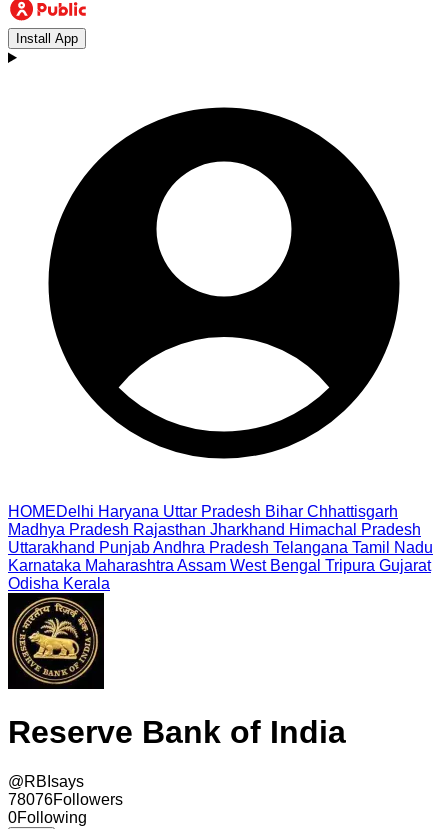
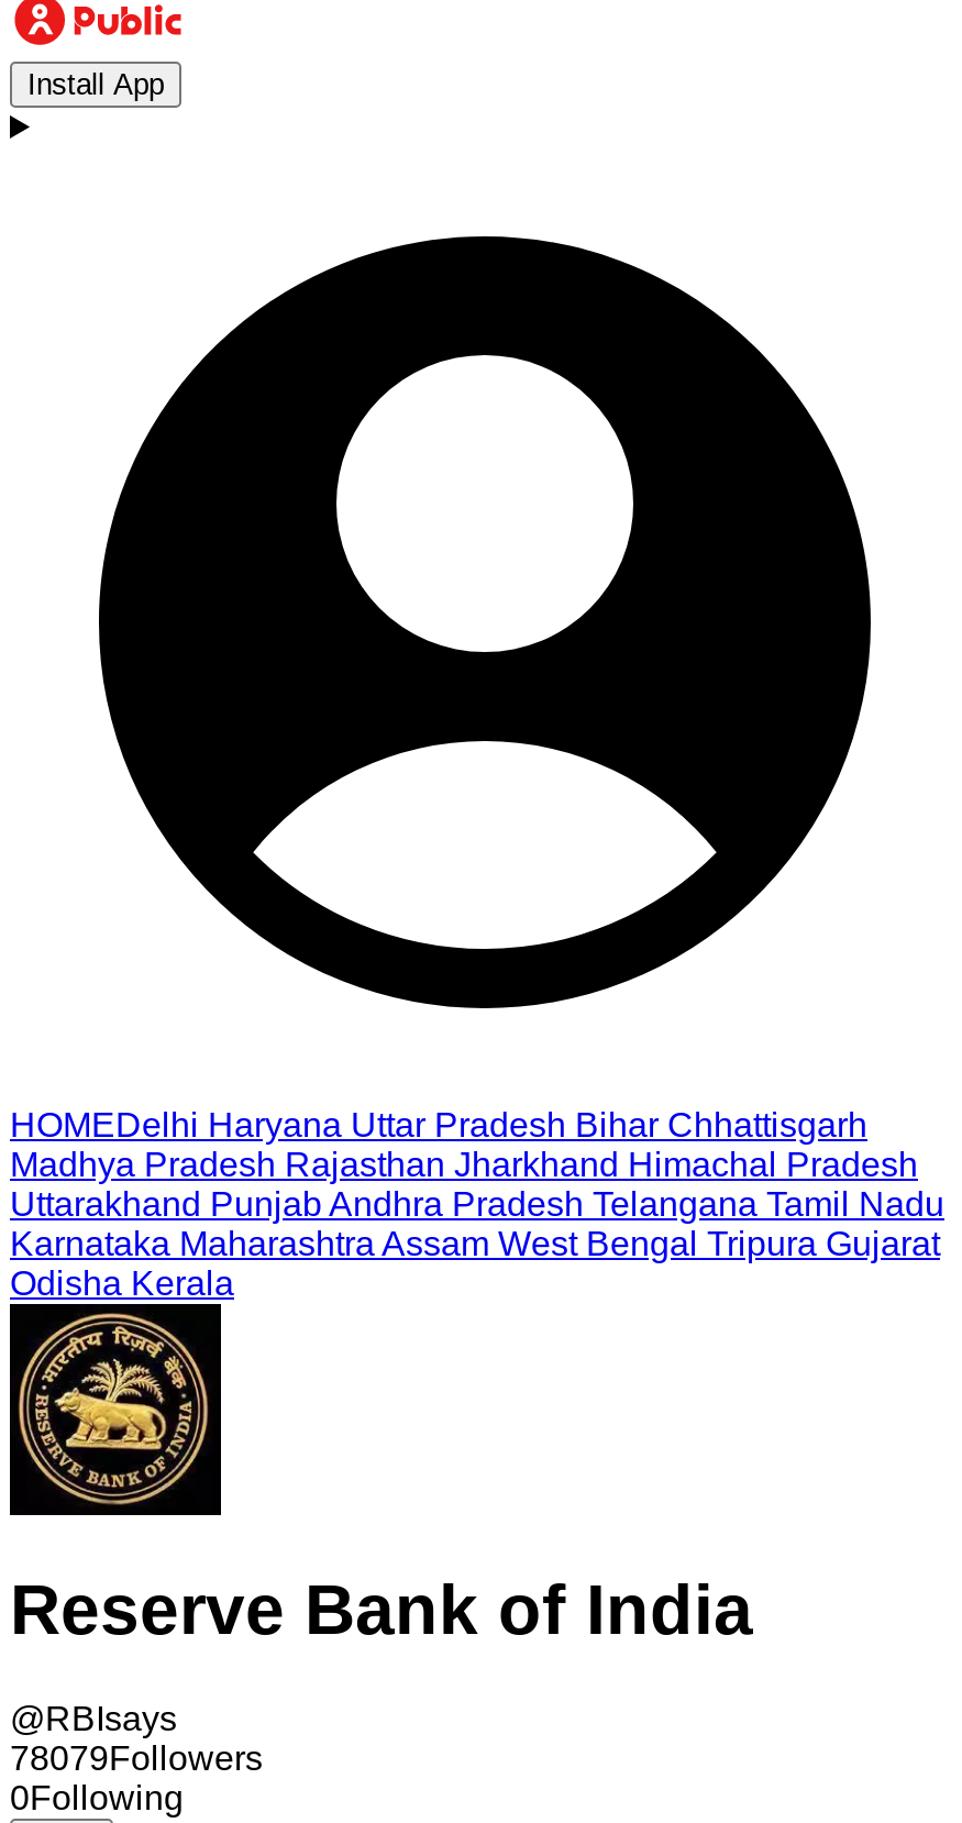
[8,791,123,808] 78076Followers -> [10,1739,263,1777] 78079Followers

